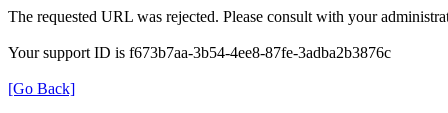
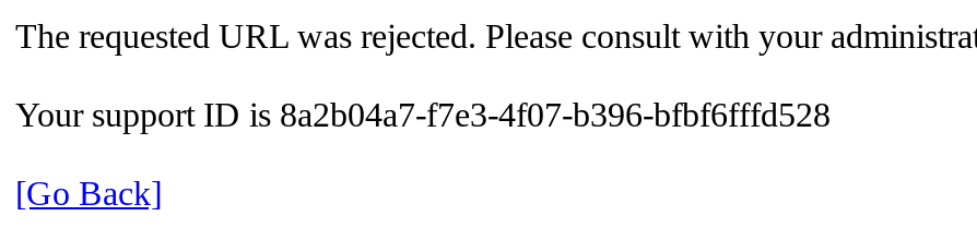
[8,44,391,61] Your support ID is f673b7aa-3b54-4ee8-87fe-3adba2b3876c -> [15,96,831,133] Your support ID is 8a2b04a7-f7e3-4f07-b396-bfbf6fffd528

